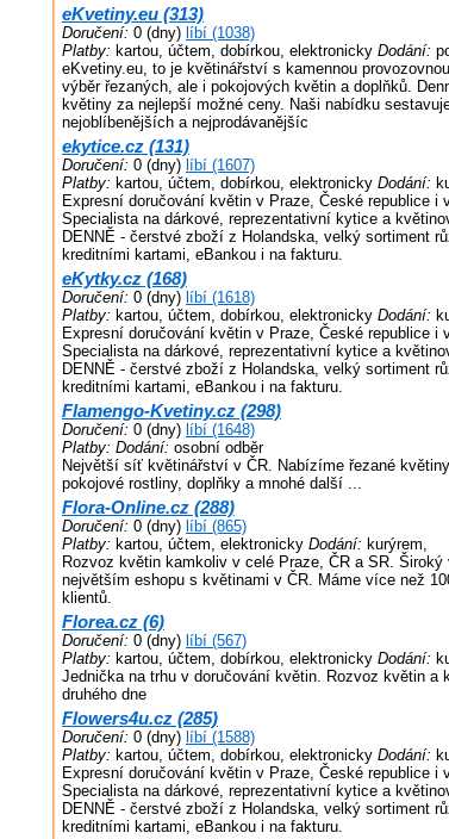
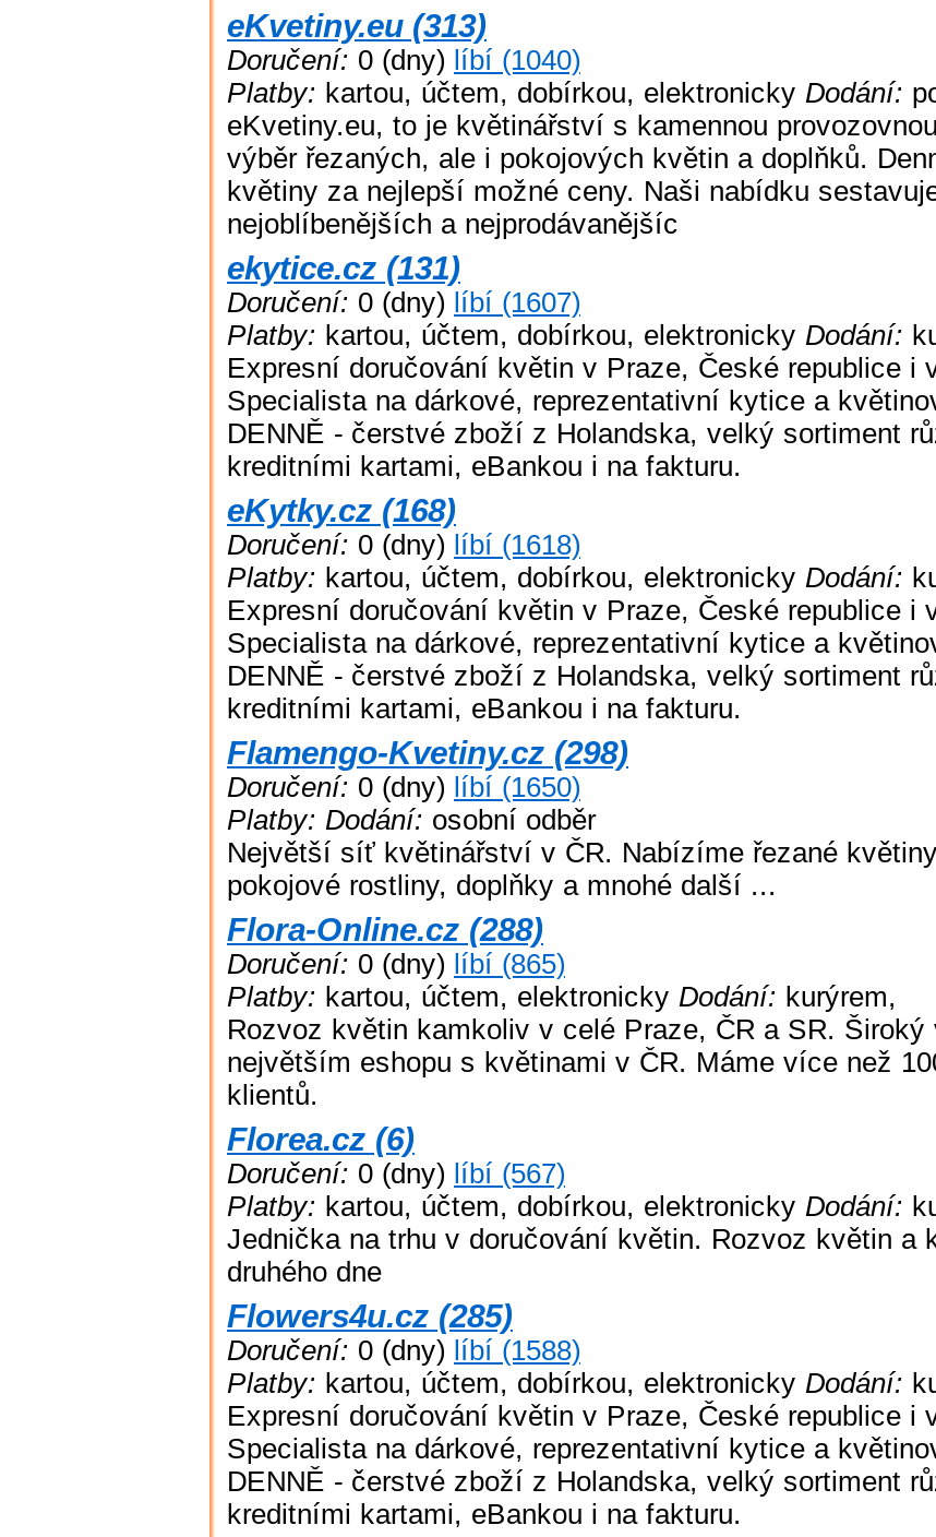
[62,24,255,42] Doručení: 0 (dny) líbí (1038) -> [227,44,580,76] Doručení: 0 (dny) líbí (1040)
[62,421,255,439] Doručení: 0 (dny) líbí (1648) -> [227,771,580,803] Doručení: 0 (dny) líbí (1650)

